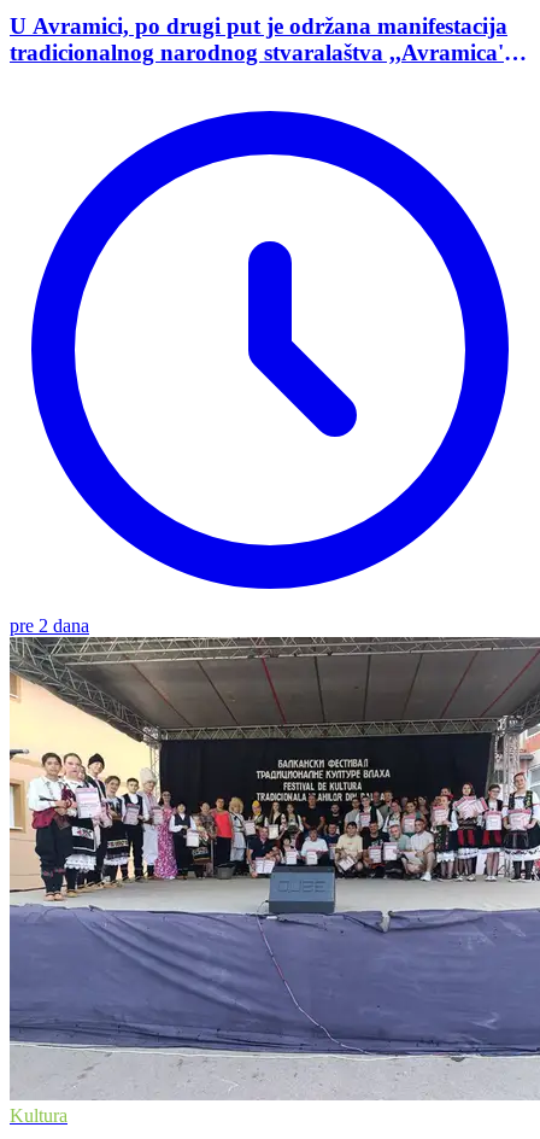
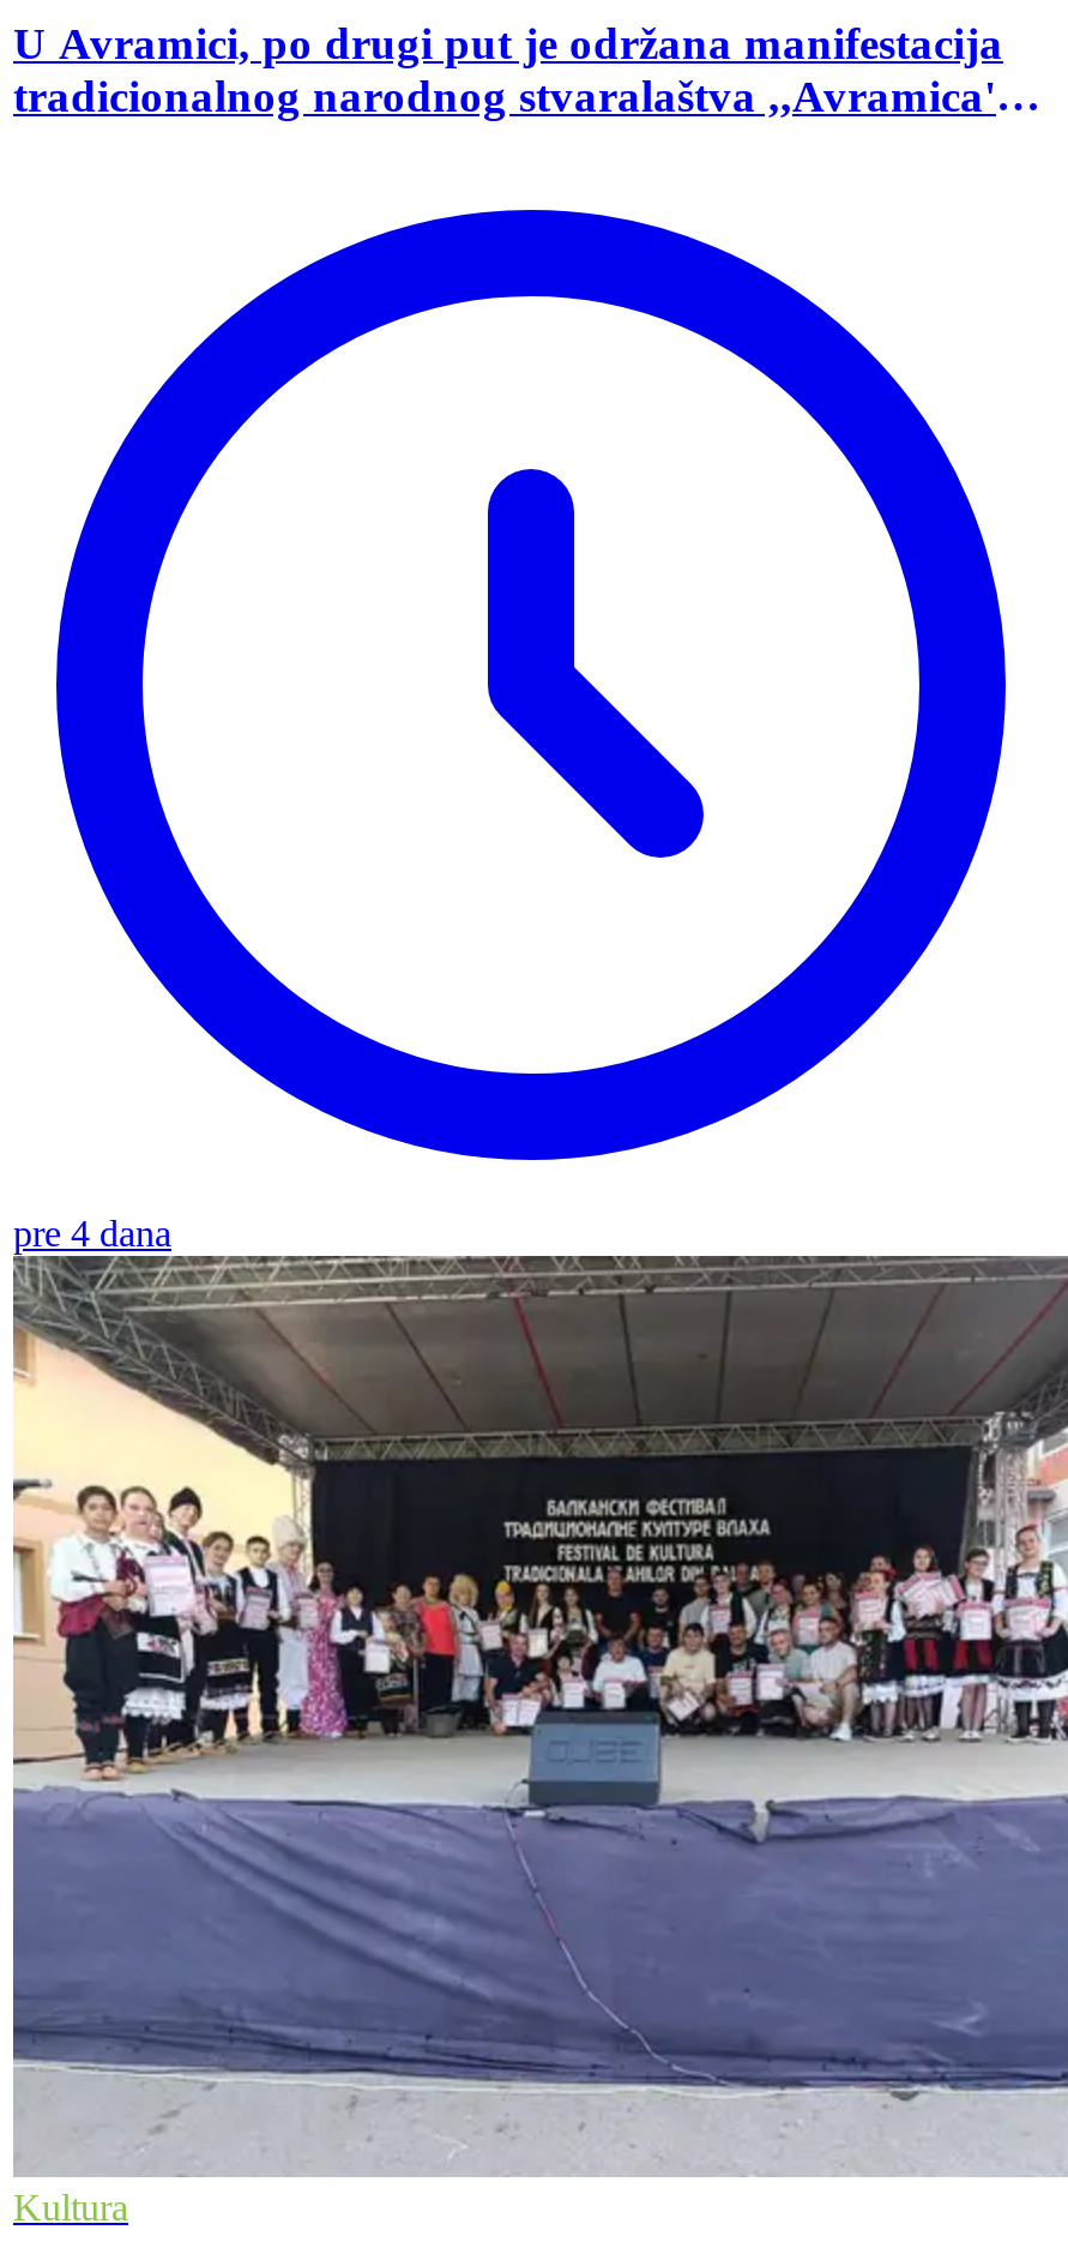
[10,615,89,636] pre 2 dana -> [13,1214,171,1255] pre 4 dana

